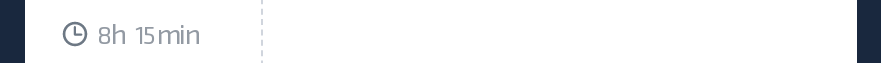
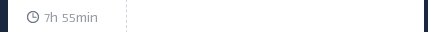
[97,16,201,50] 8h 15 min -> [44,8,98,25] 7h 55 min

